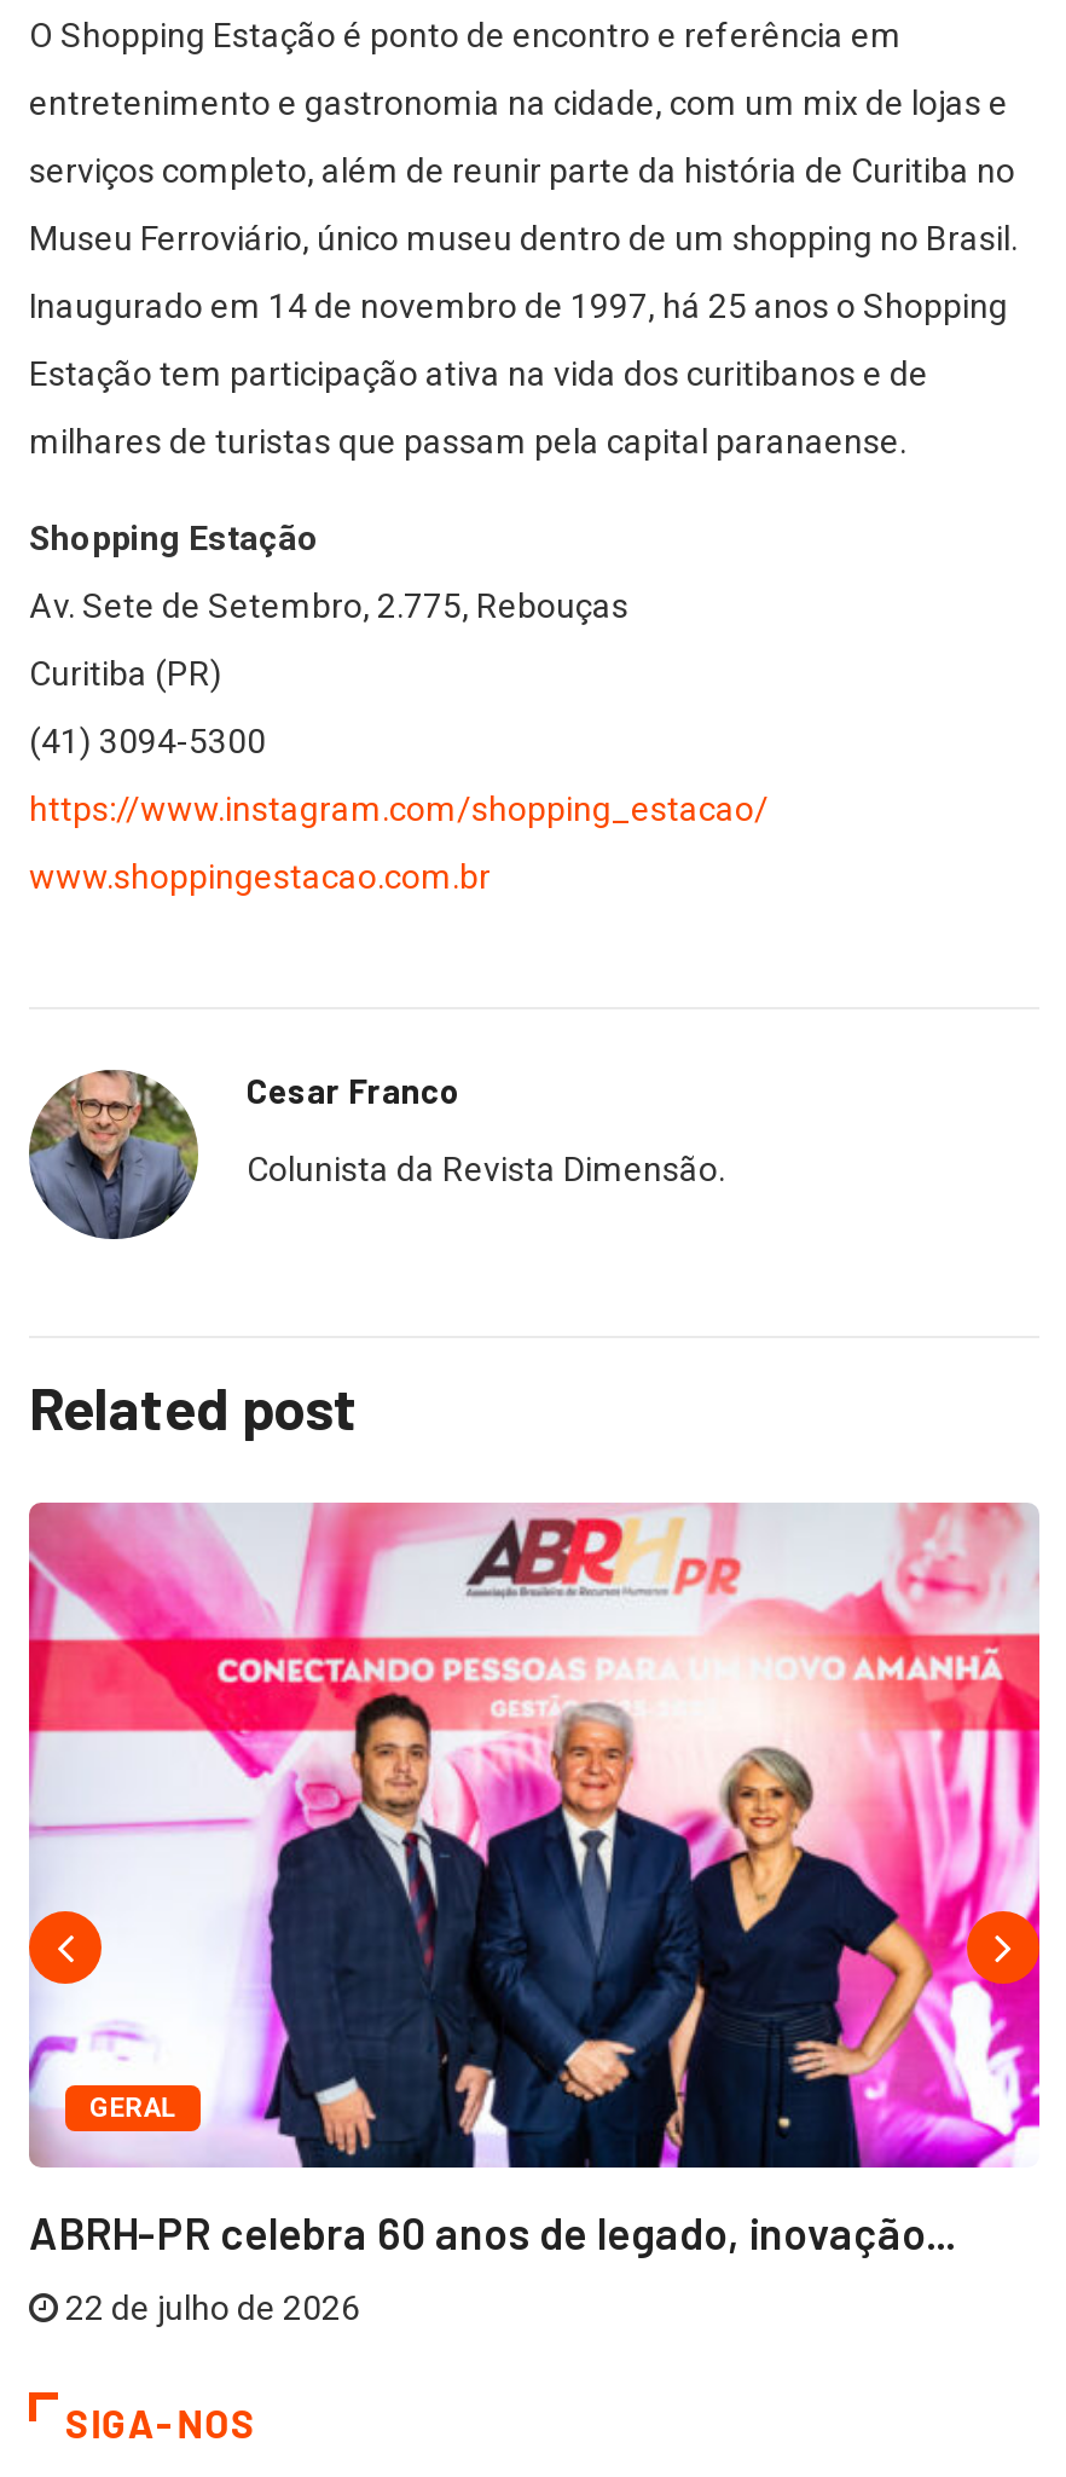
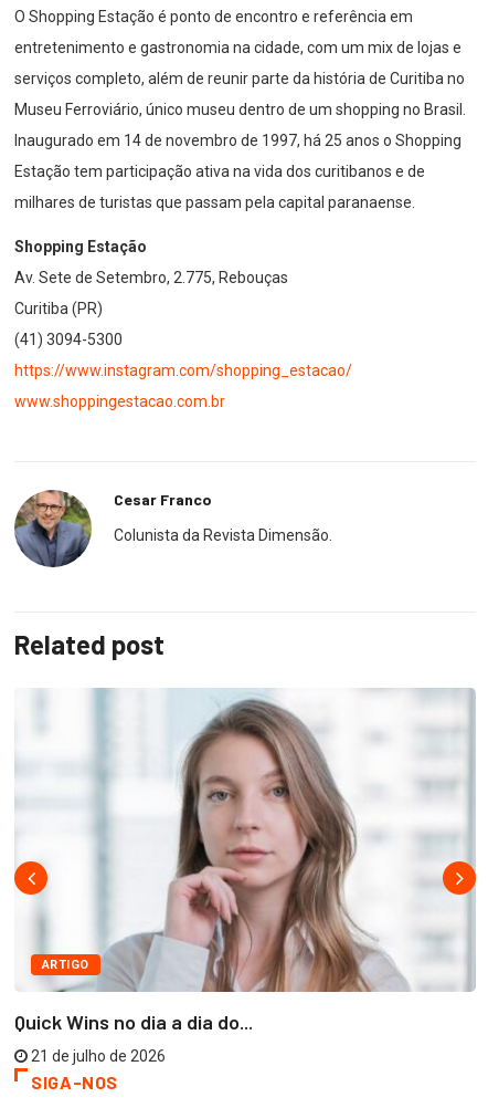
[27,1500,1042,2170] [image] | GERAL -> [13,688,477,992] [image] | ARTIGO
[29,2207,955,2261] ABRH-PR celebra 60 anos de legado, inovação... -> [14,1010,253,1034] Quick Wins no dia a dia do...
[58,2290,360,2328] 22 de julho de 2026 -> [28,1048,166,1065] 21 de julho de 2026

